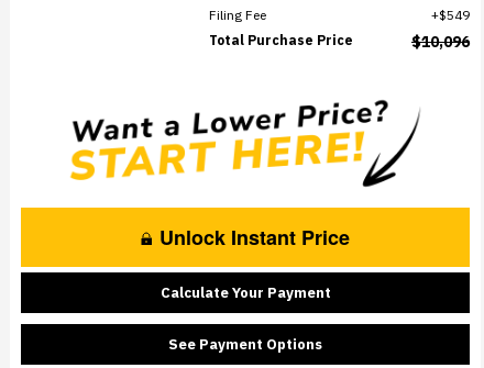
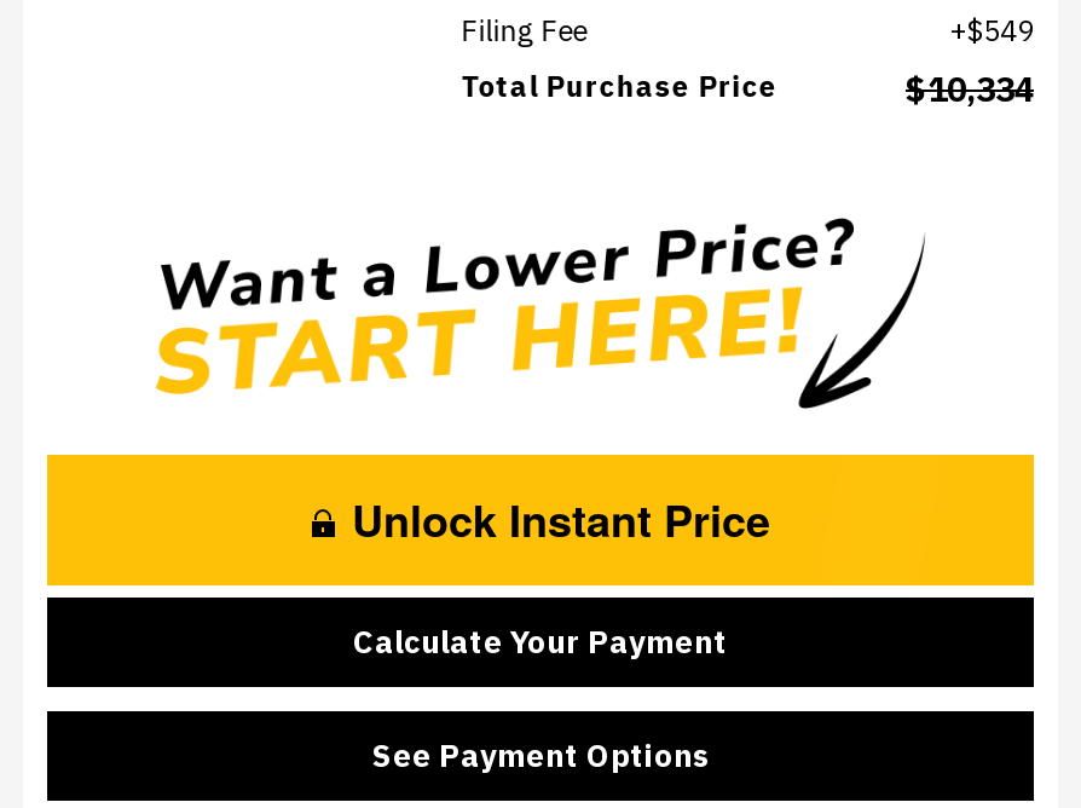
[411,32,470,52] $10,096 -> [906,68,1034,112] $10,334

